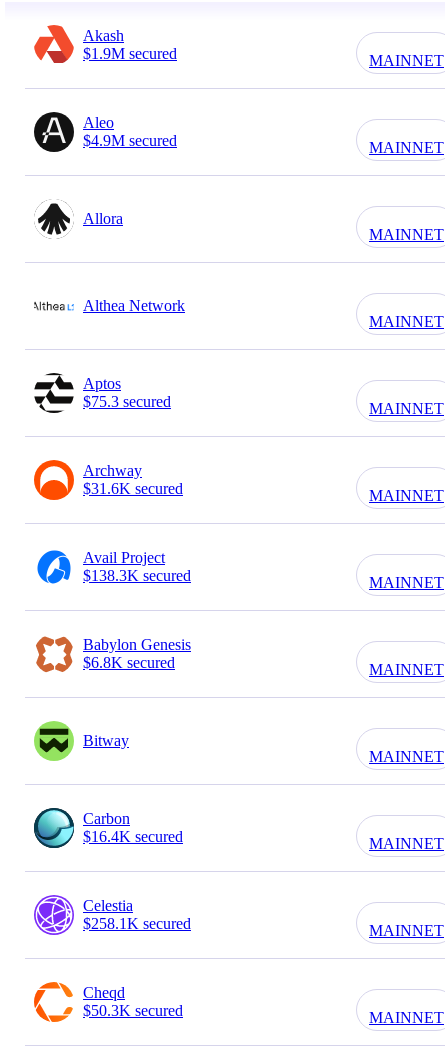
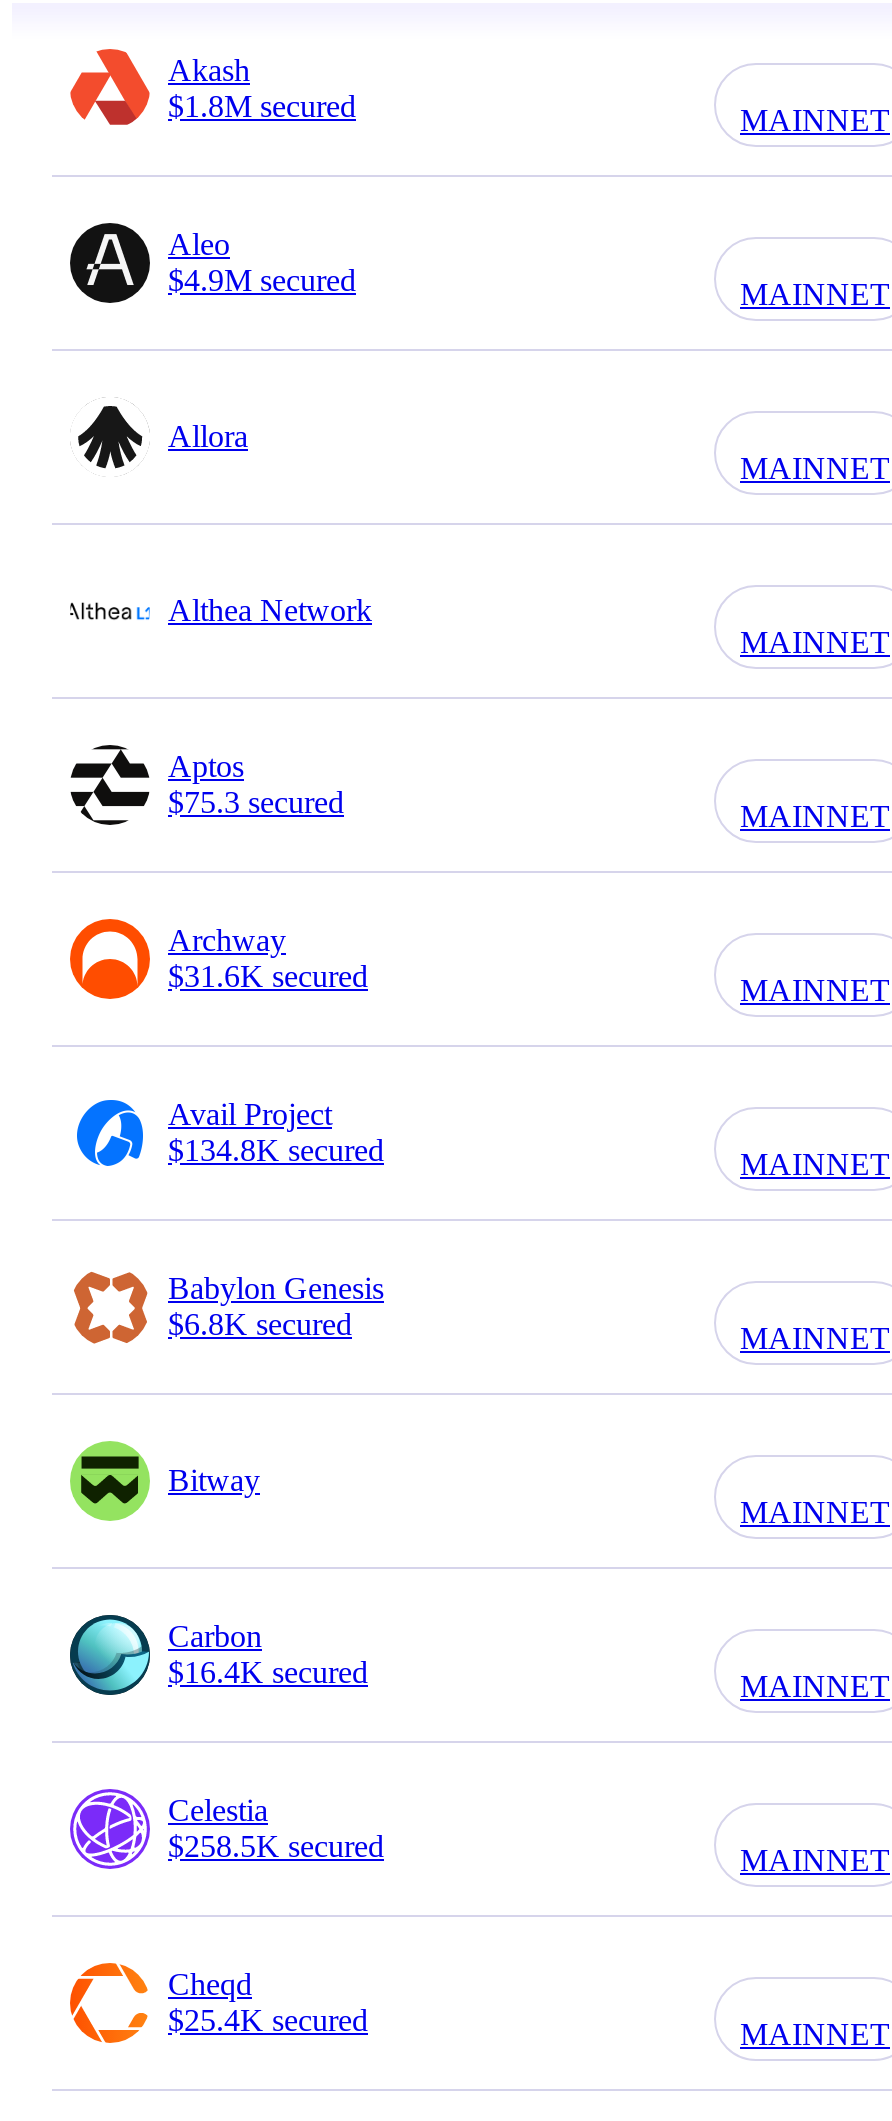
[83,45,177,62] $1.9M secured -> [168,89,356,123] $1.8M secured
[83,567,191,584] $138.3K secured -> [168,1133,384,1167] $134.8K secured
[83,915,191,932] $258.1K secured -> [168,1829,384,1863] $258.5K secured
[83,1002,183,1019] $50.3K secured -> [168,2003,368,2037] $25.4K secured

